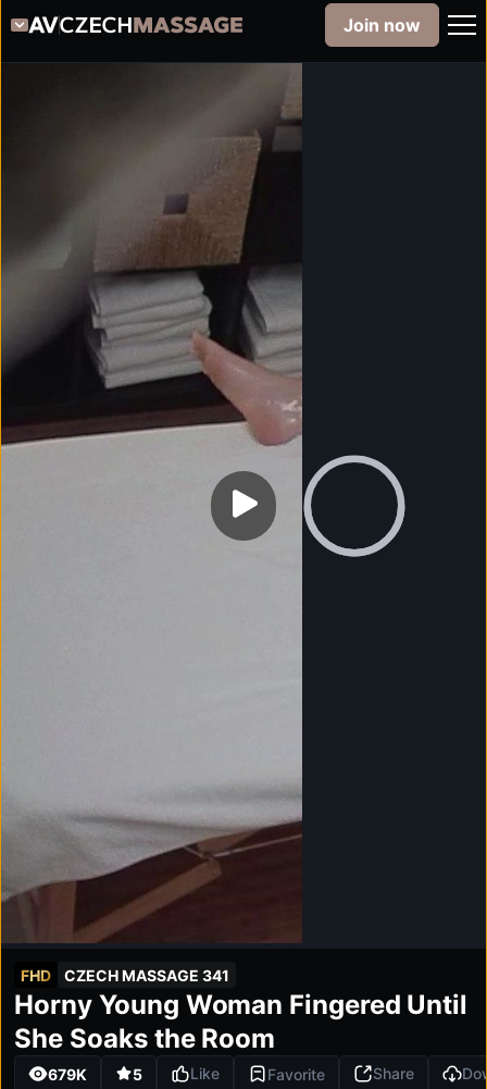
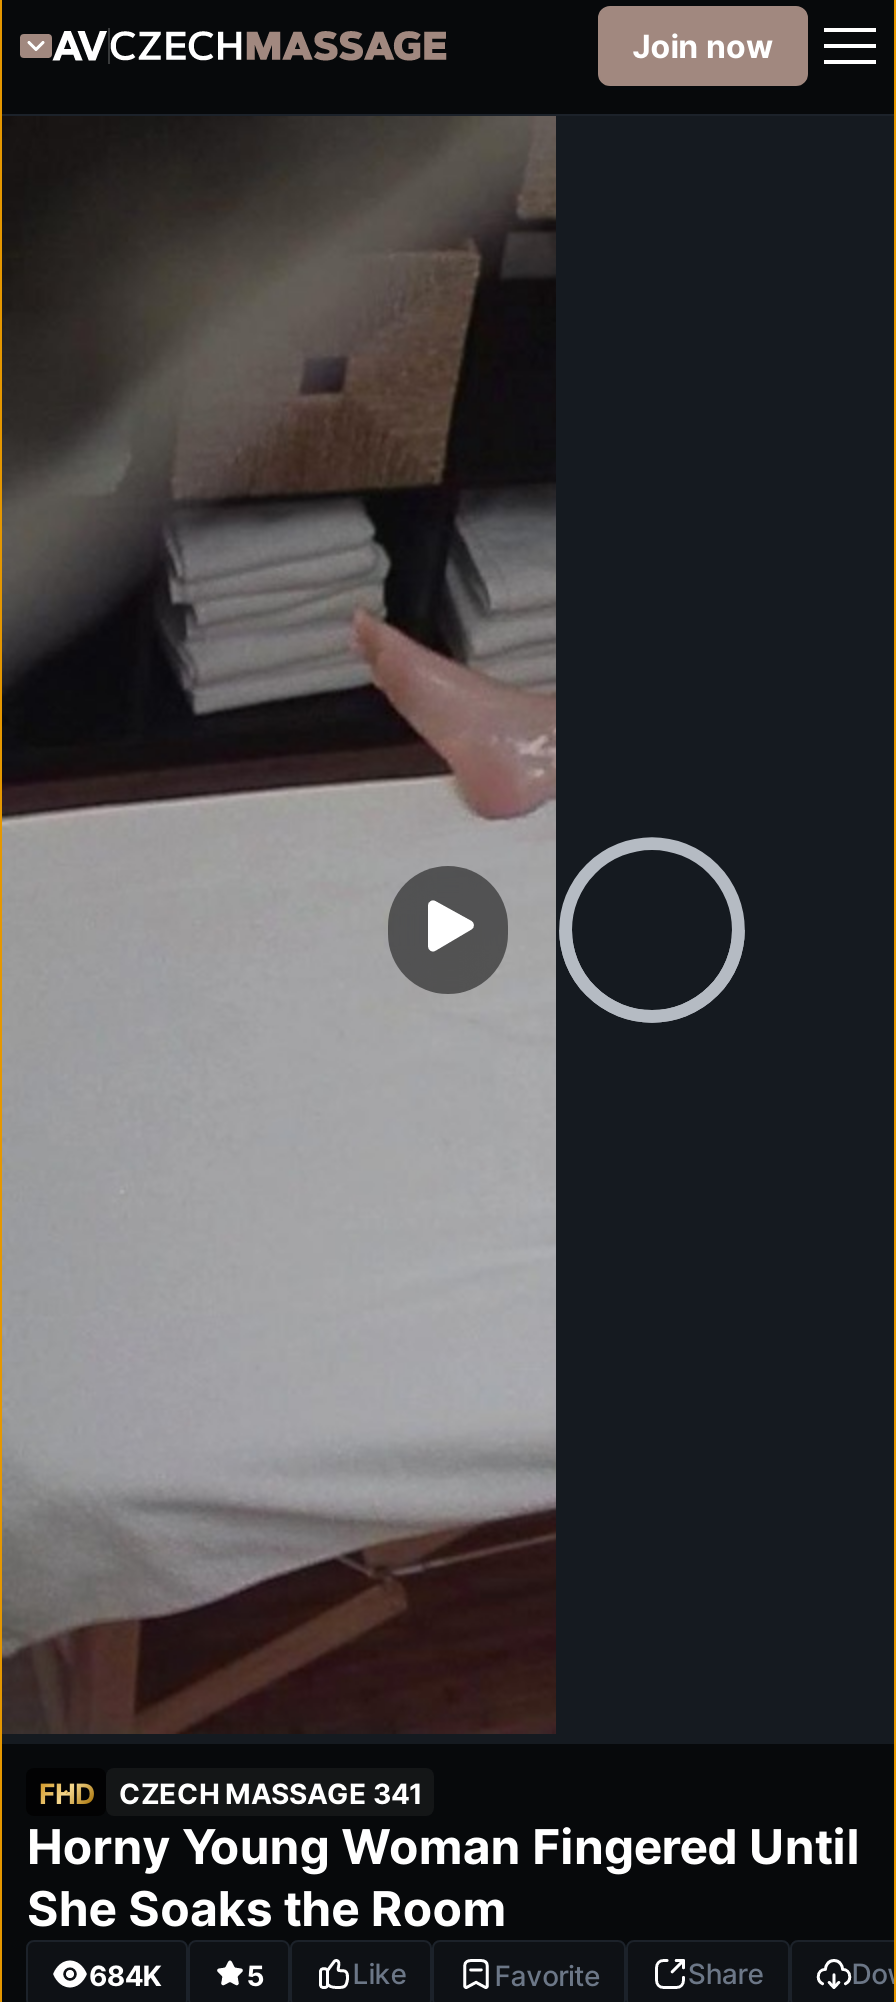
[48,1065,87,1083] 679K -> [89,1957,163,1991] 684K

